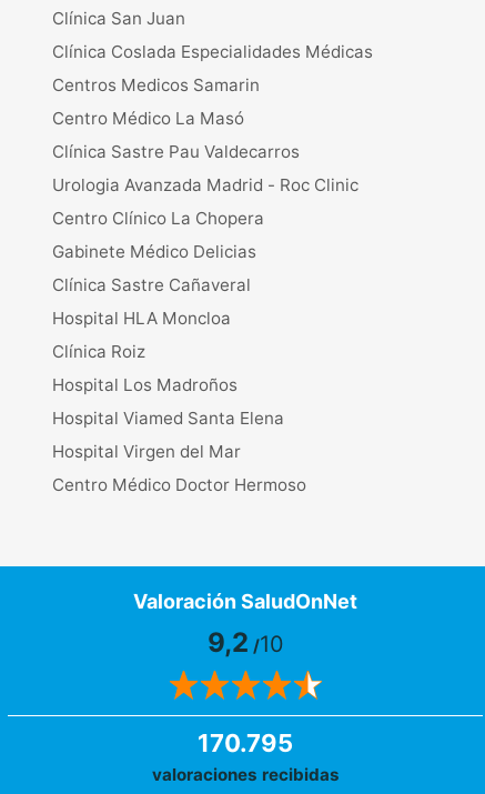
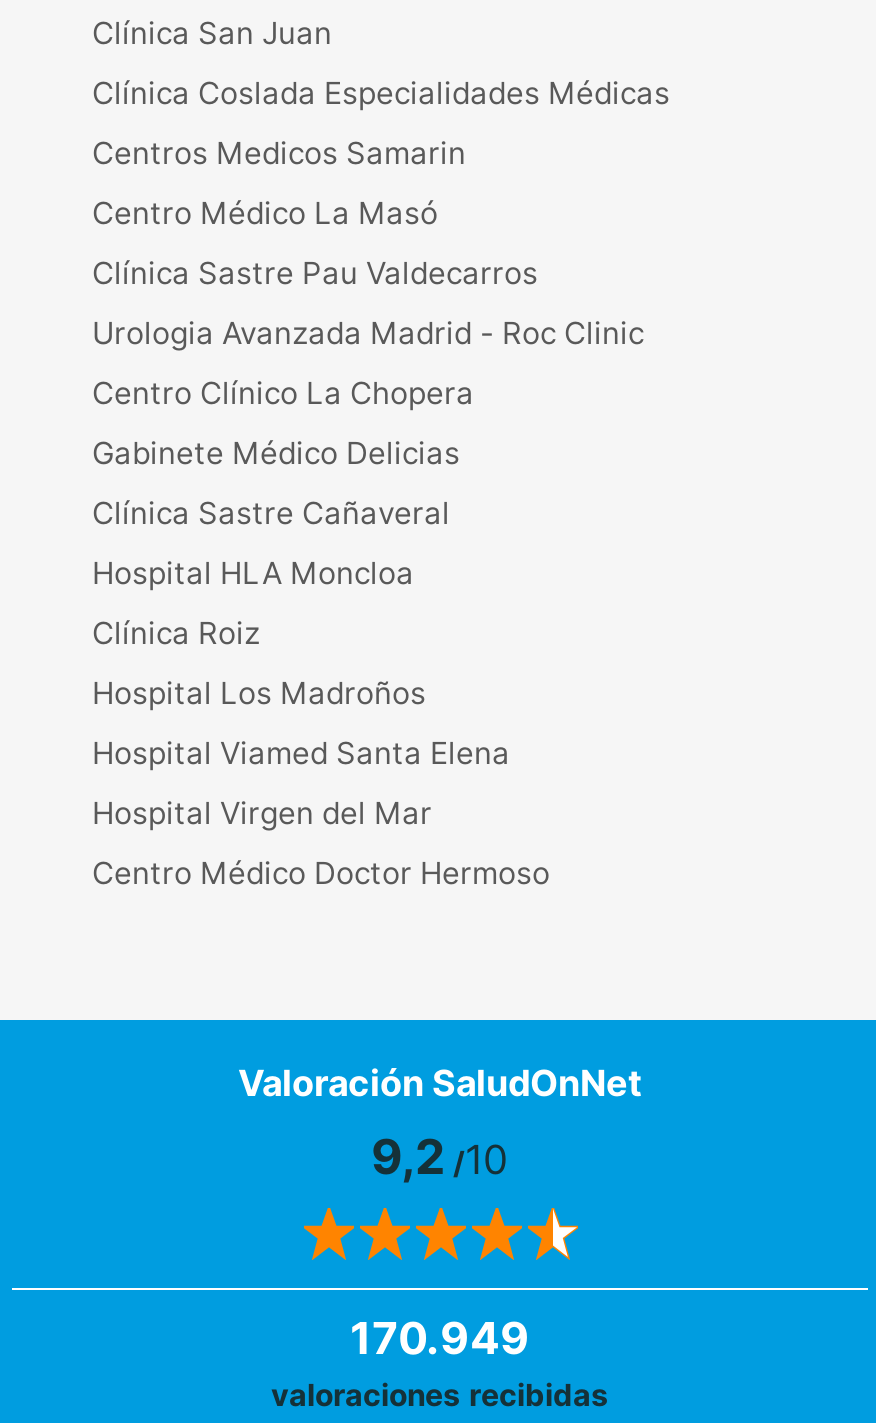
[198,728,293,757] 170.795 -> [350,1311,530,1363] 170.949

